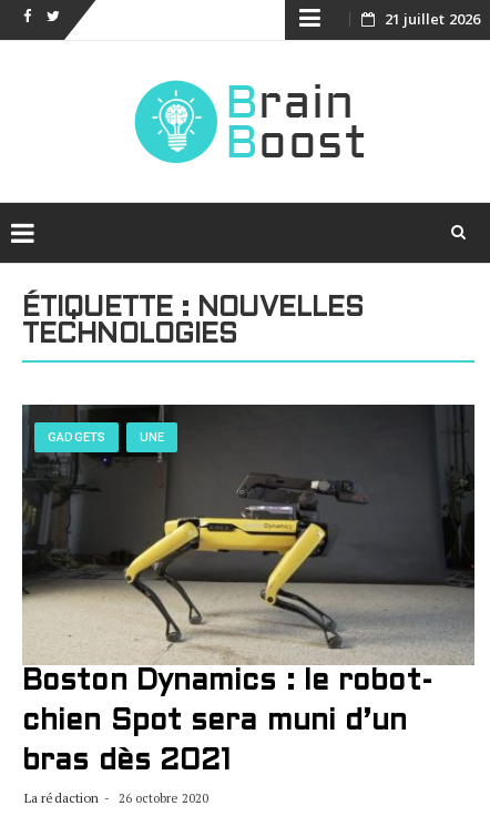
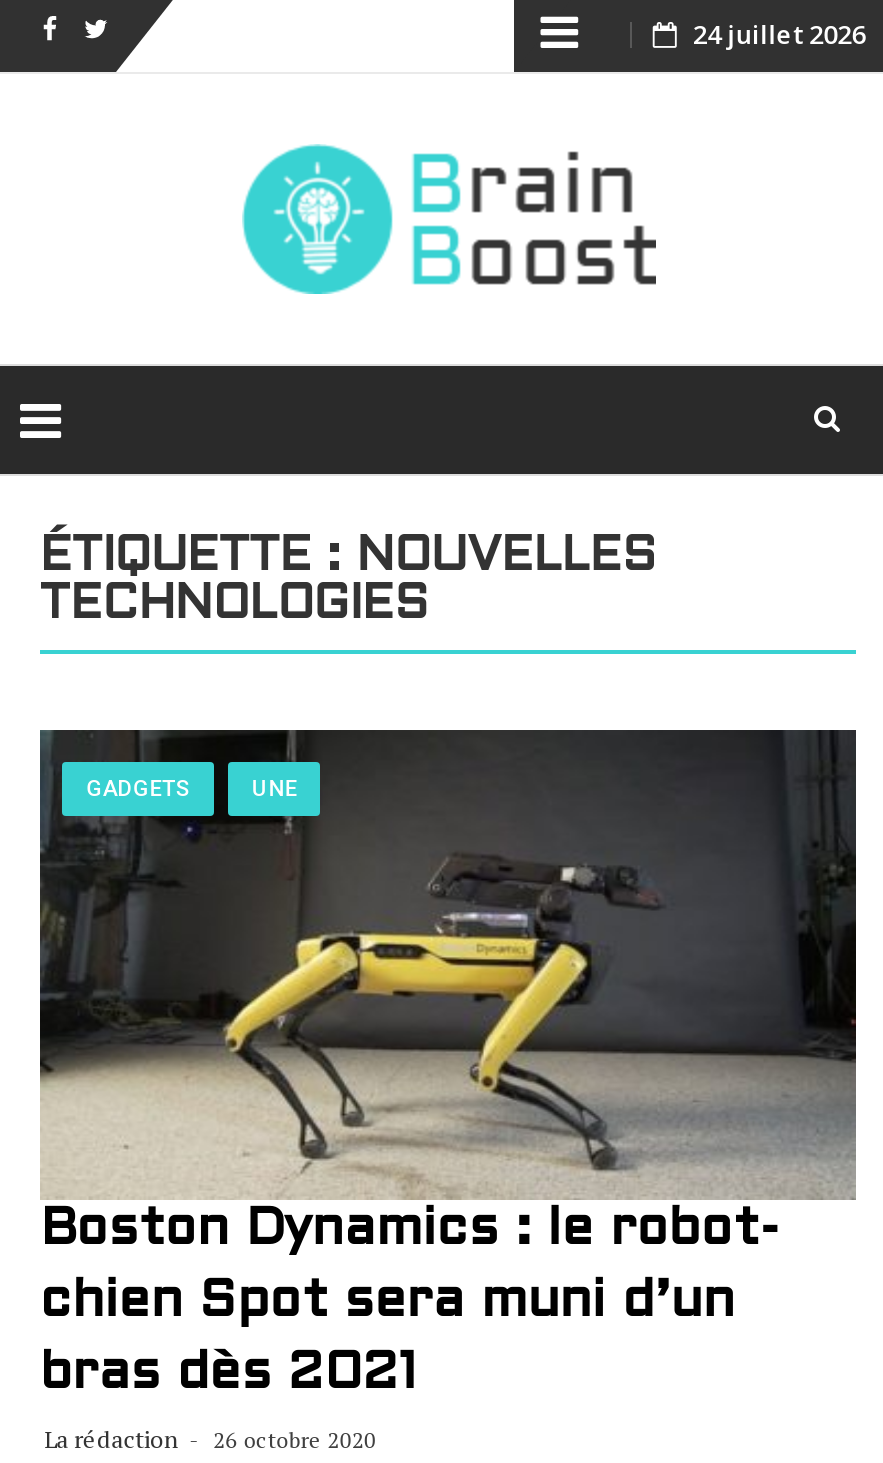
[384,9,480,29] 21 juillet 2026 -> [693,16,866,52] 24 juillet 2026

